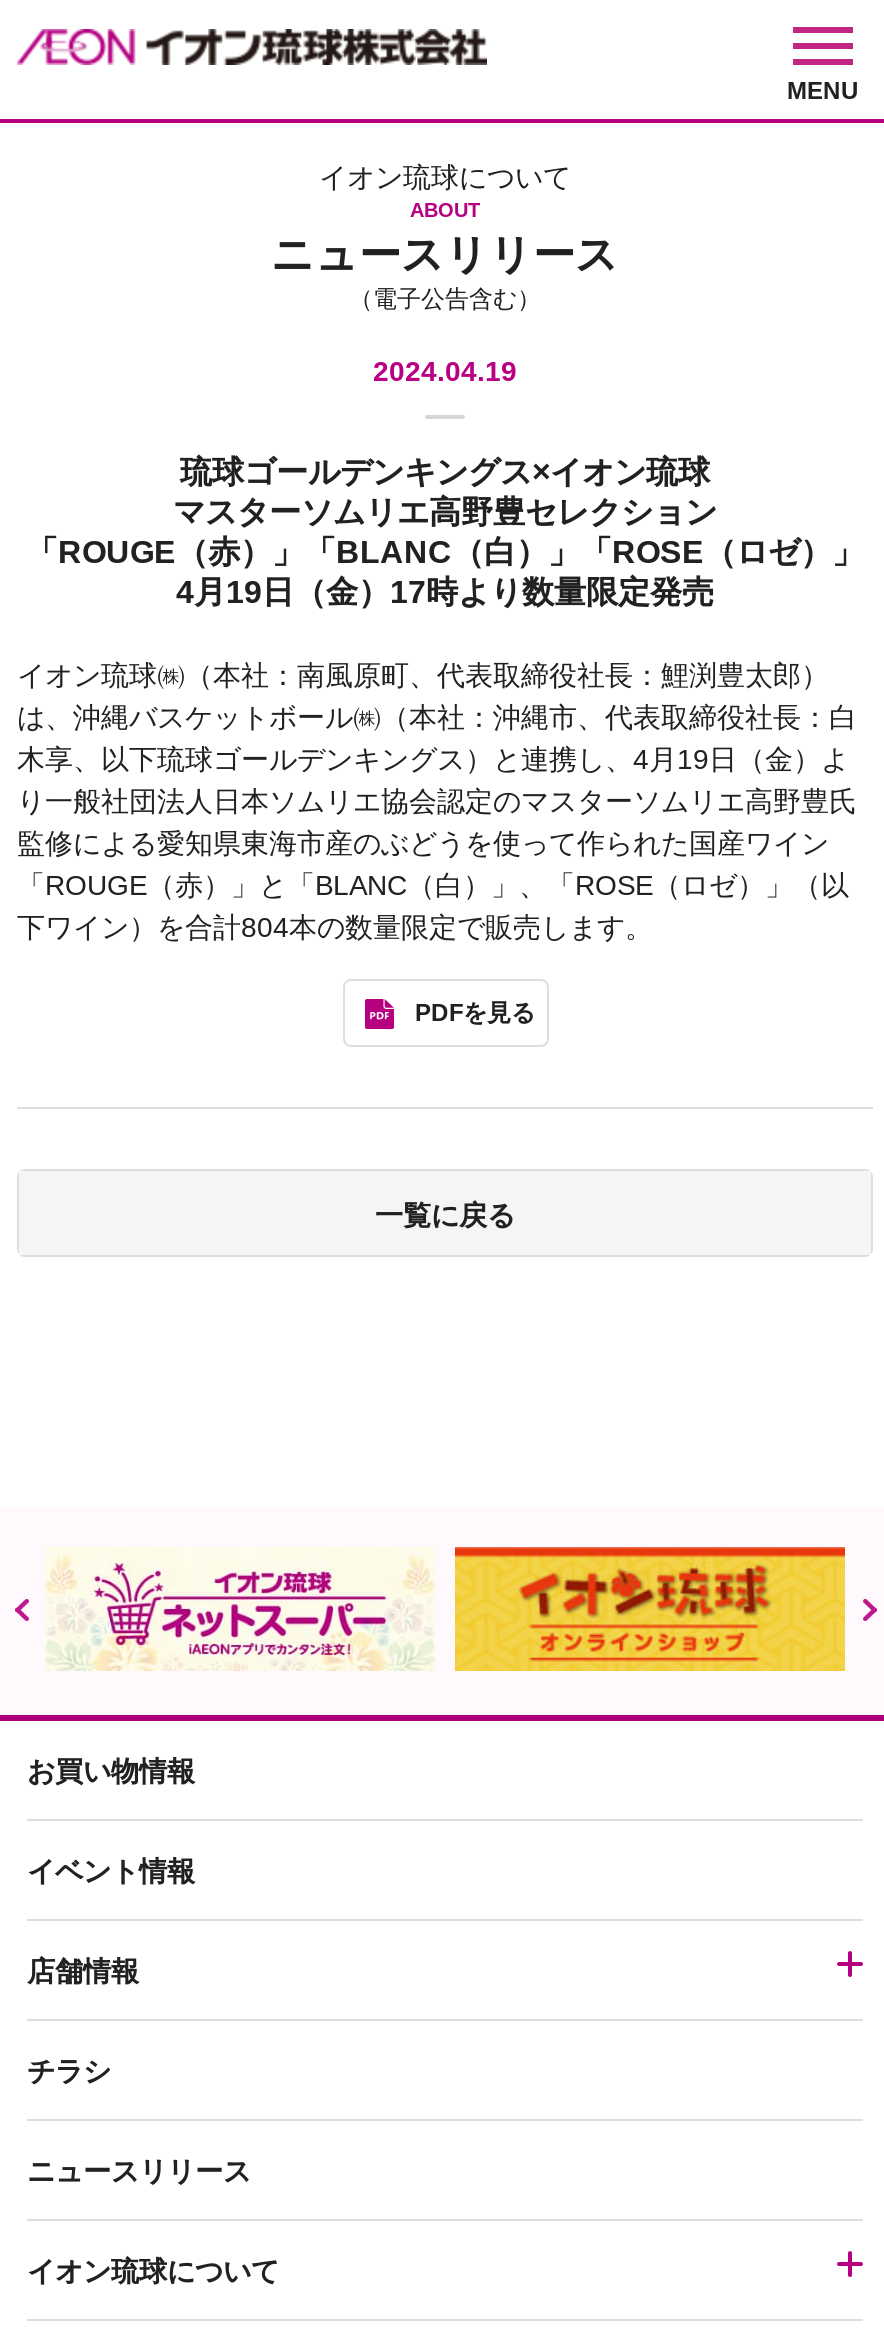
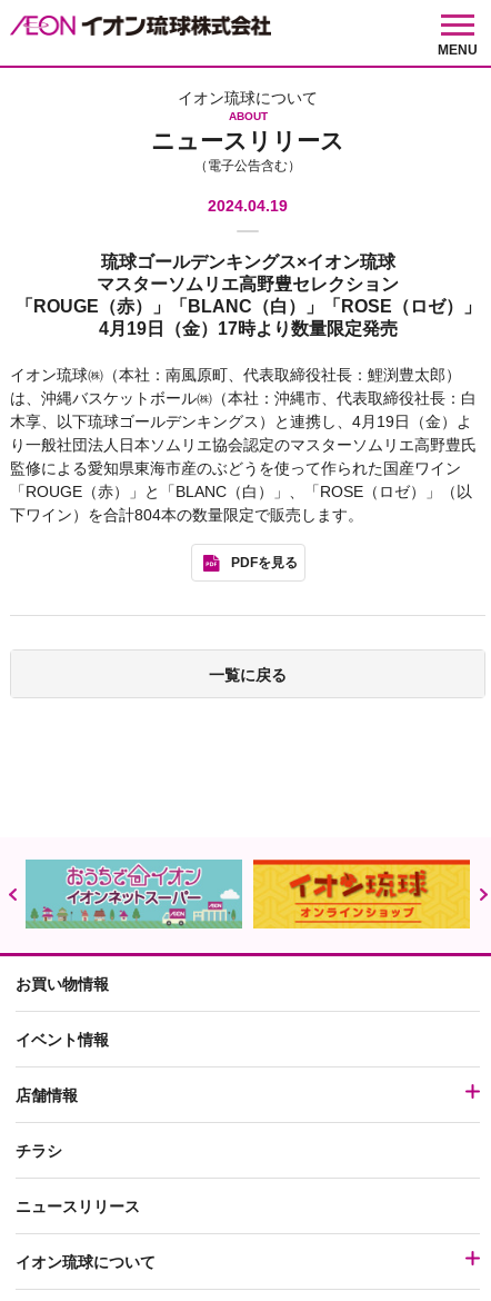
[45,1547,435,1671] [image] -> [24,858,243,930] [image]

